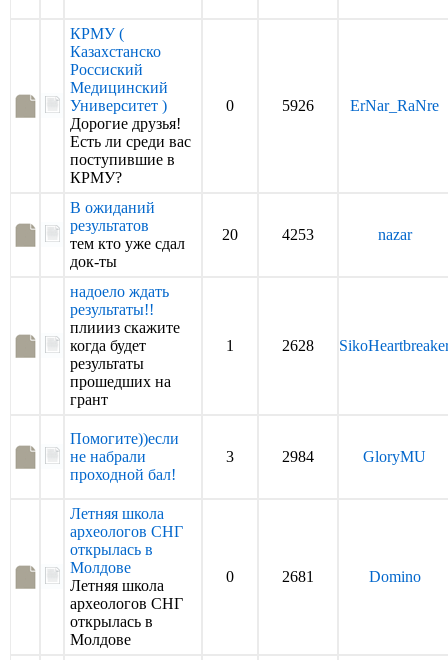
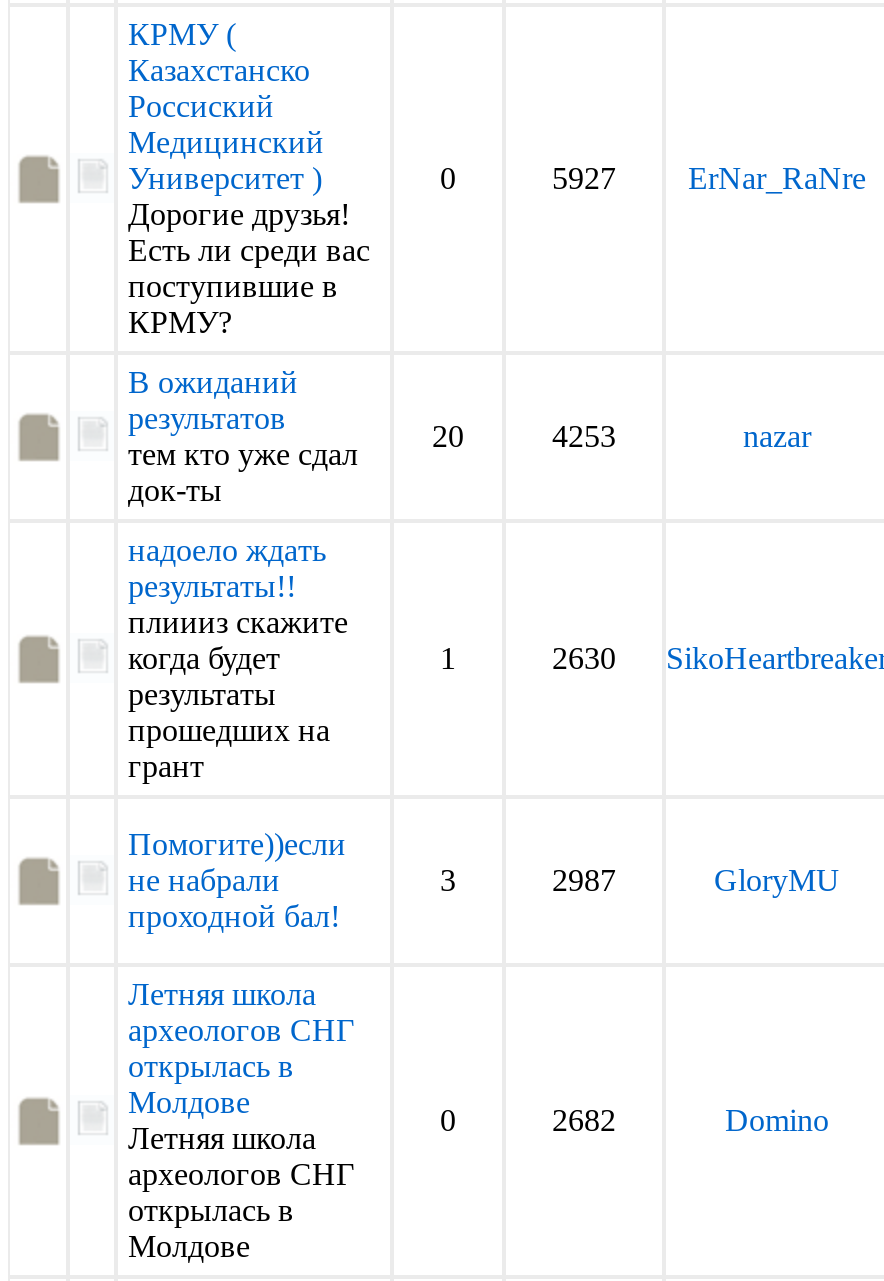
[282,97,314,114] 5926 -> [552,161,616,195] 5927
[282,337,314,354] 2628 -> [552,641,616,675] 2630
[282,448,314,465] 2984 -> [552,863,616,897] 2987
[282,568,314,585] 2681 -> [552,1103,616,1137] 2682

